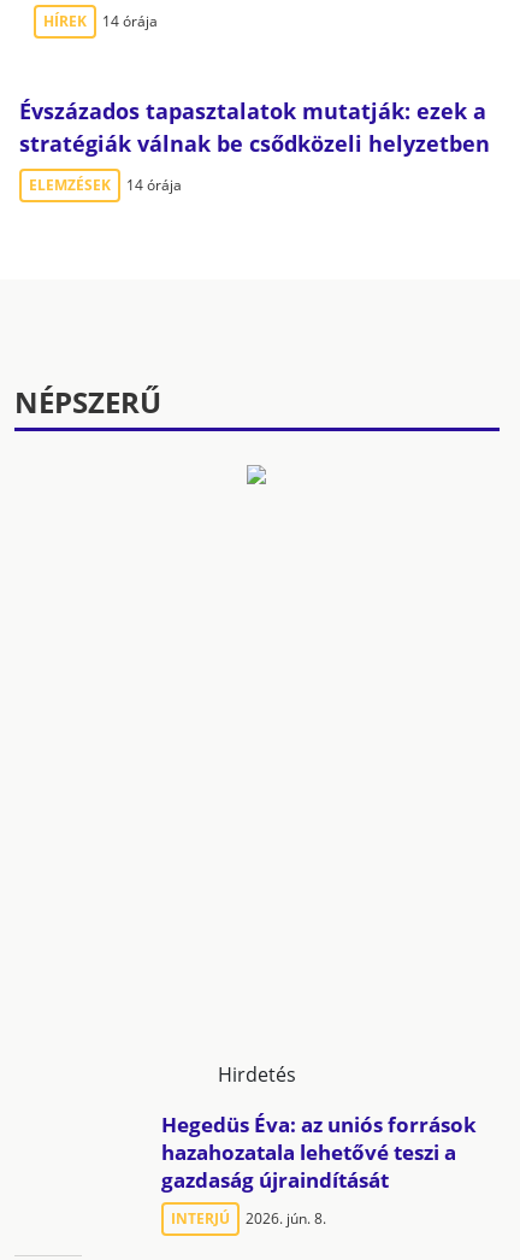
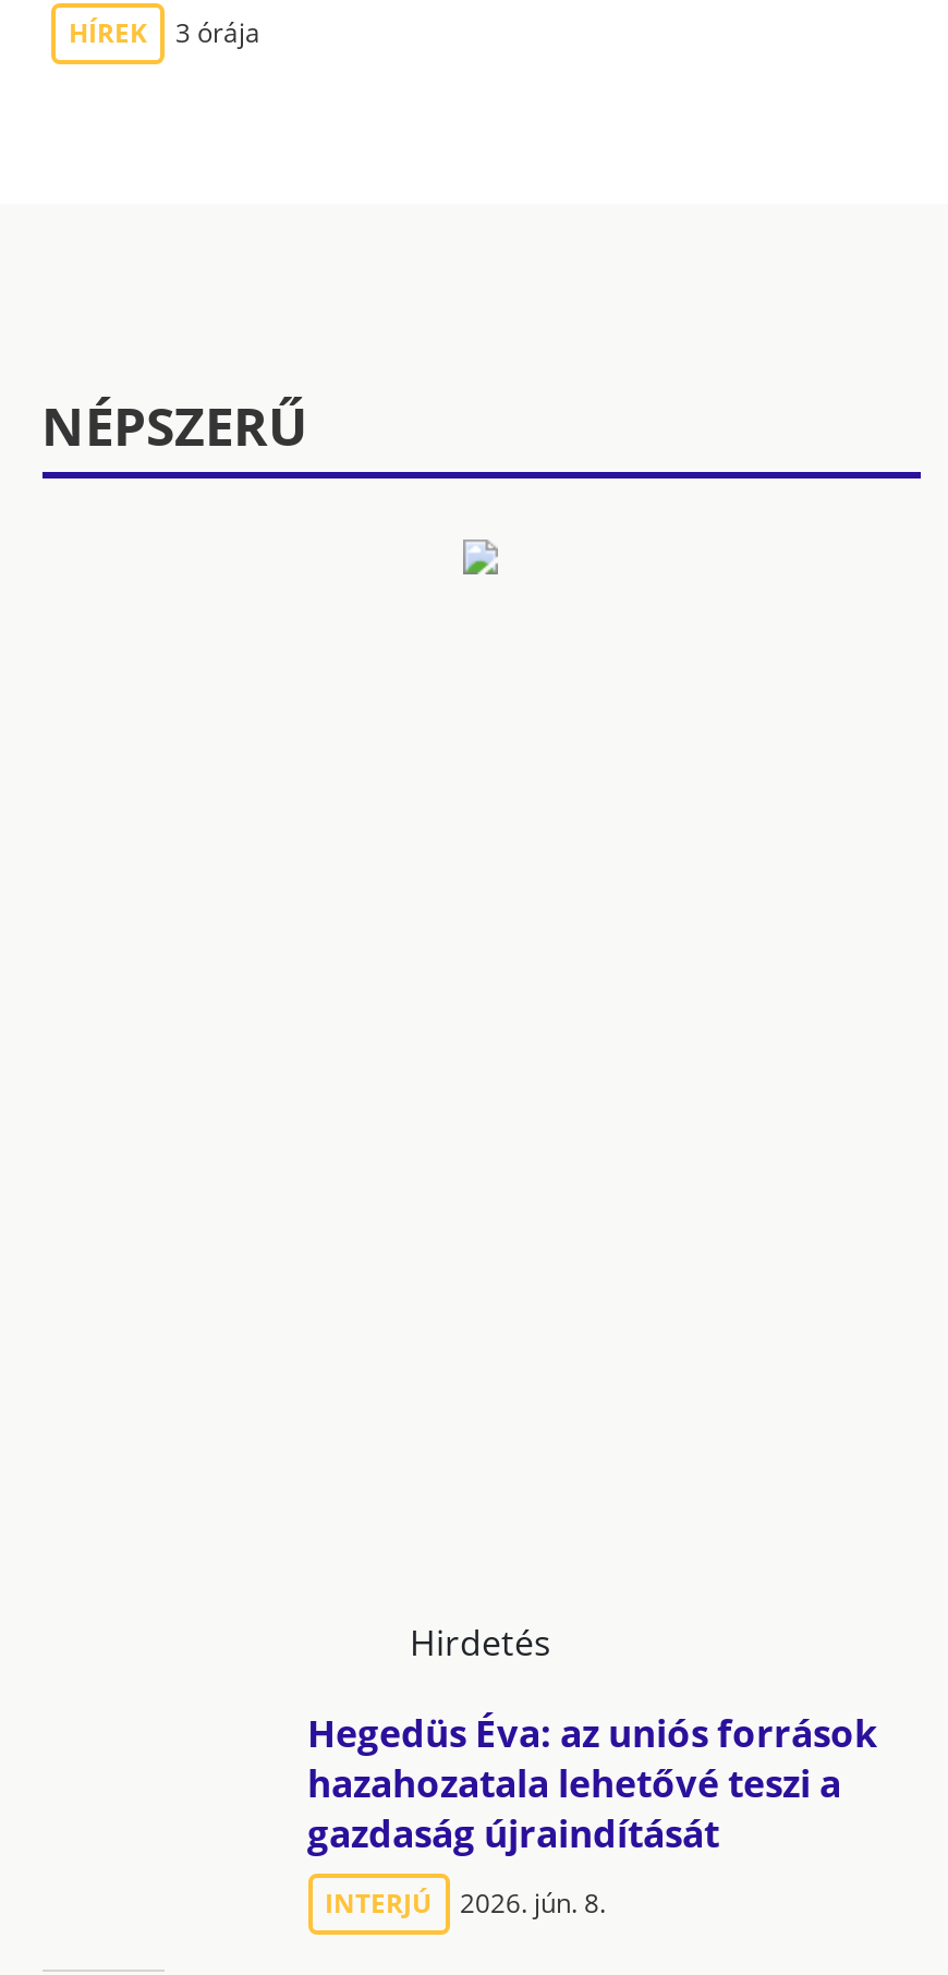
[19,11,490,195] 14 órája | Évszázados tapasztalatok mutatják: ezek a | stratégiák válnak be csődközeli helyzetben | ELEMZÉSEK | 14 órája -> [175,14,260,51] 3 órája

